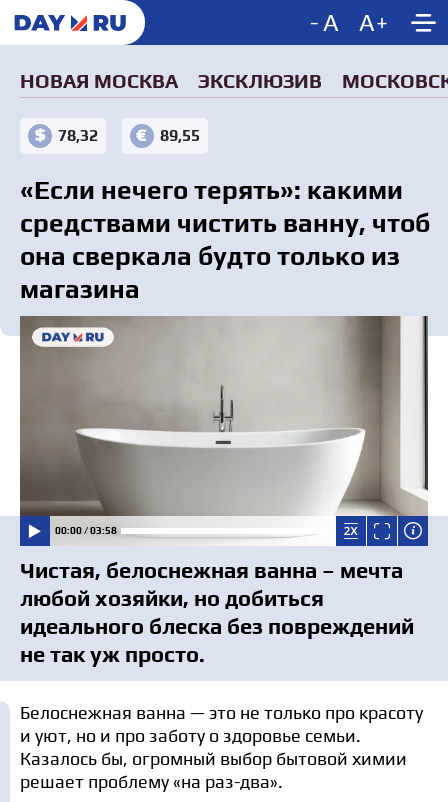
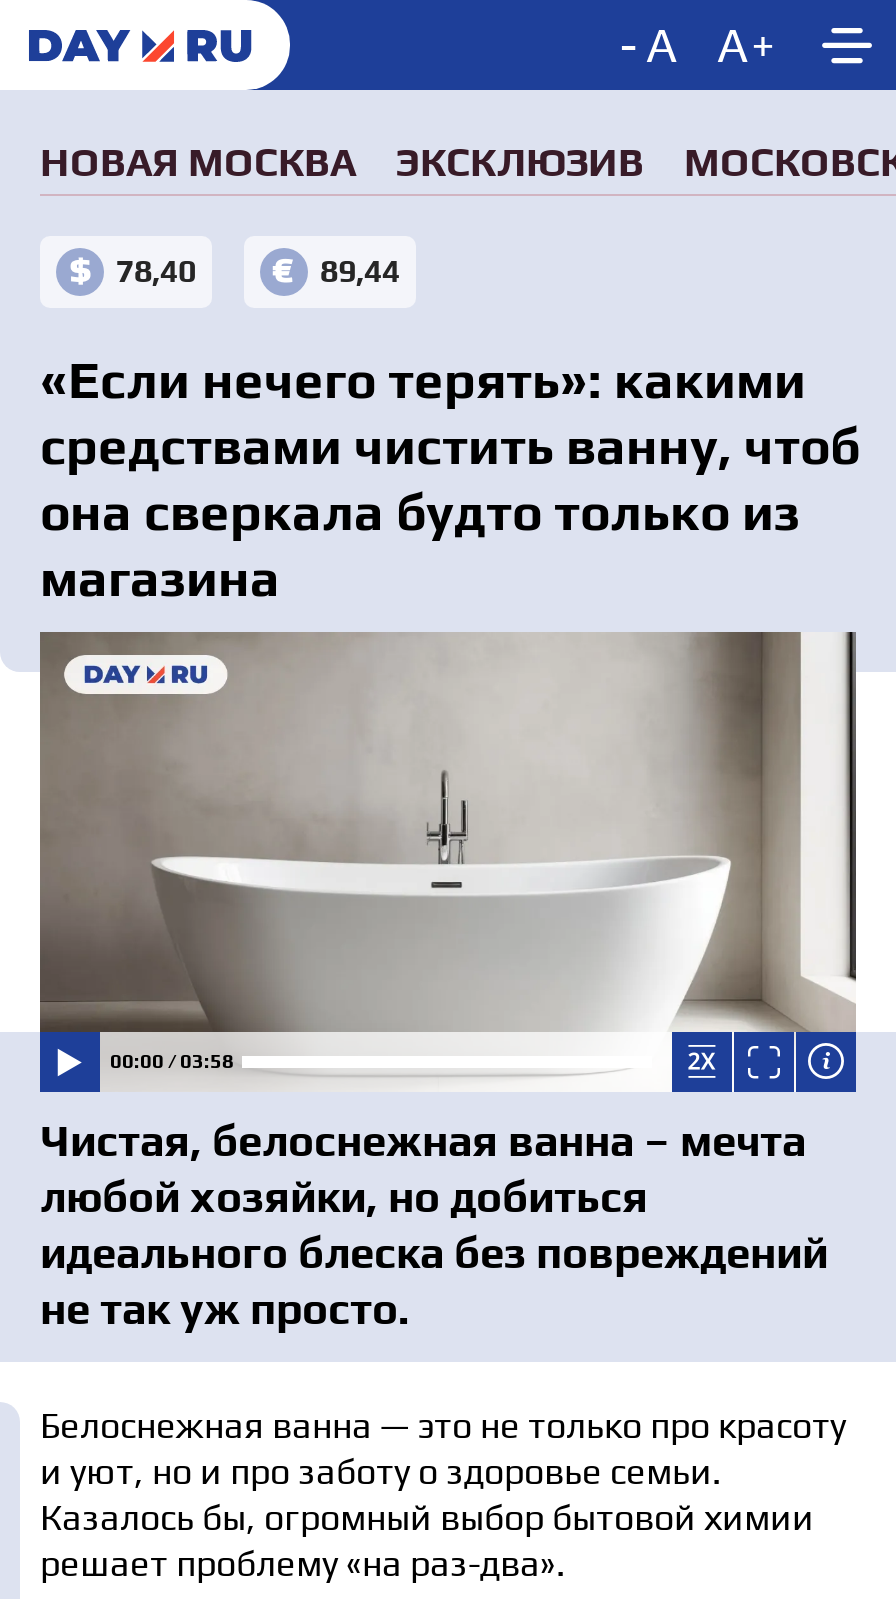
[58,126,98,145] 78,32 -> [116,252,196,290] 78,40
[160,126,200,145] 89,55 -> [320,252,400,290] 89,44

